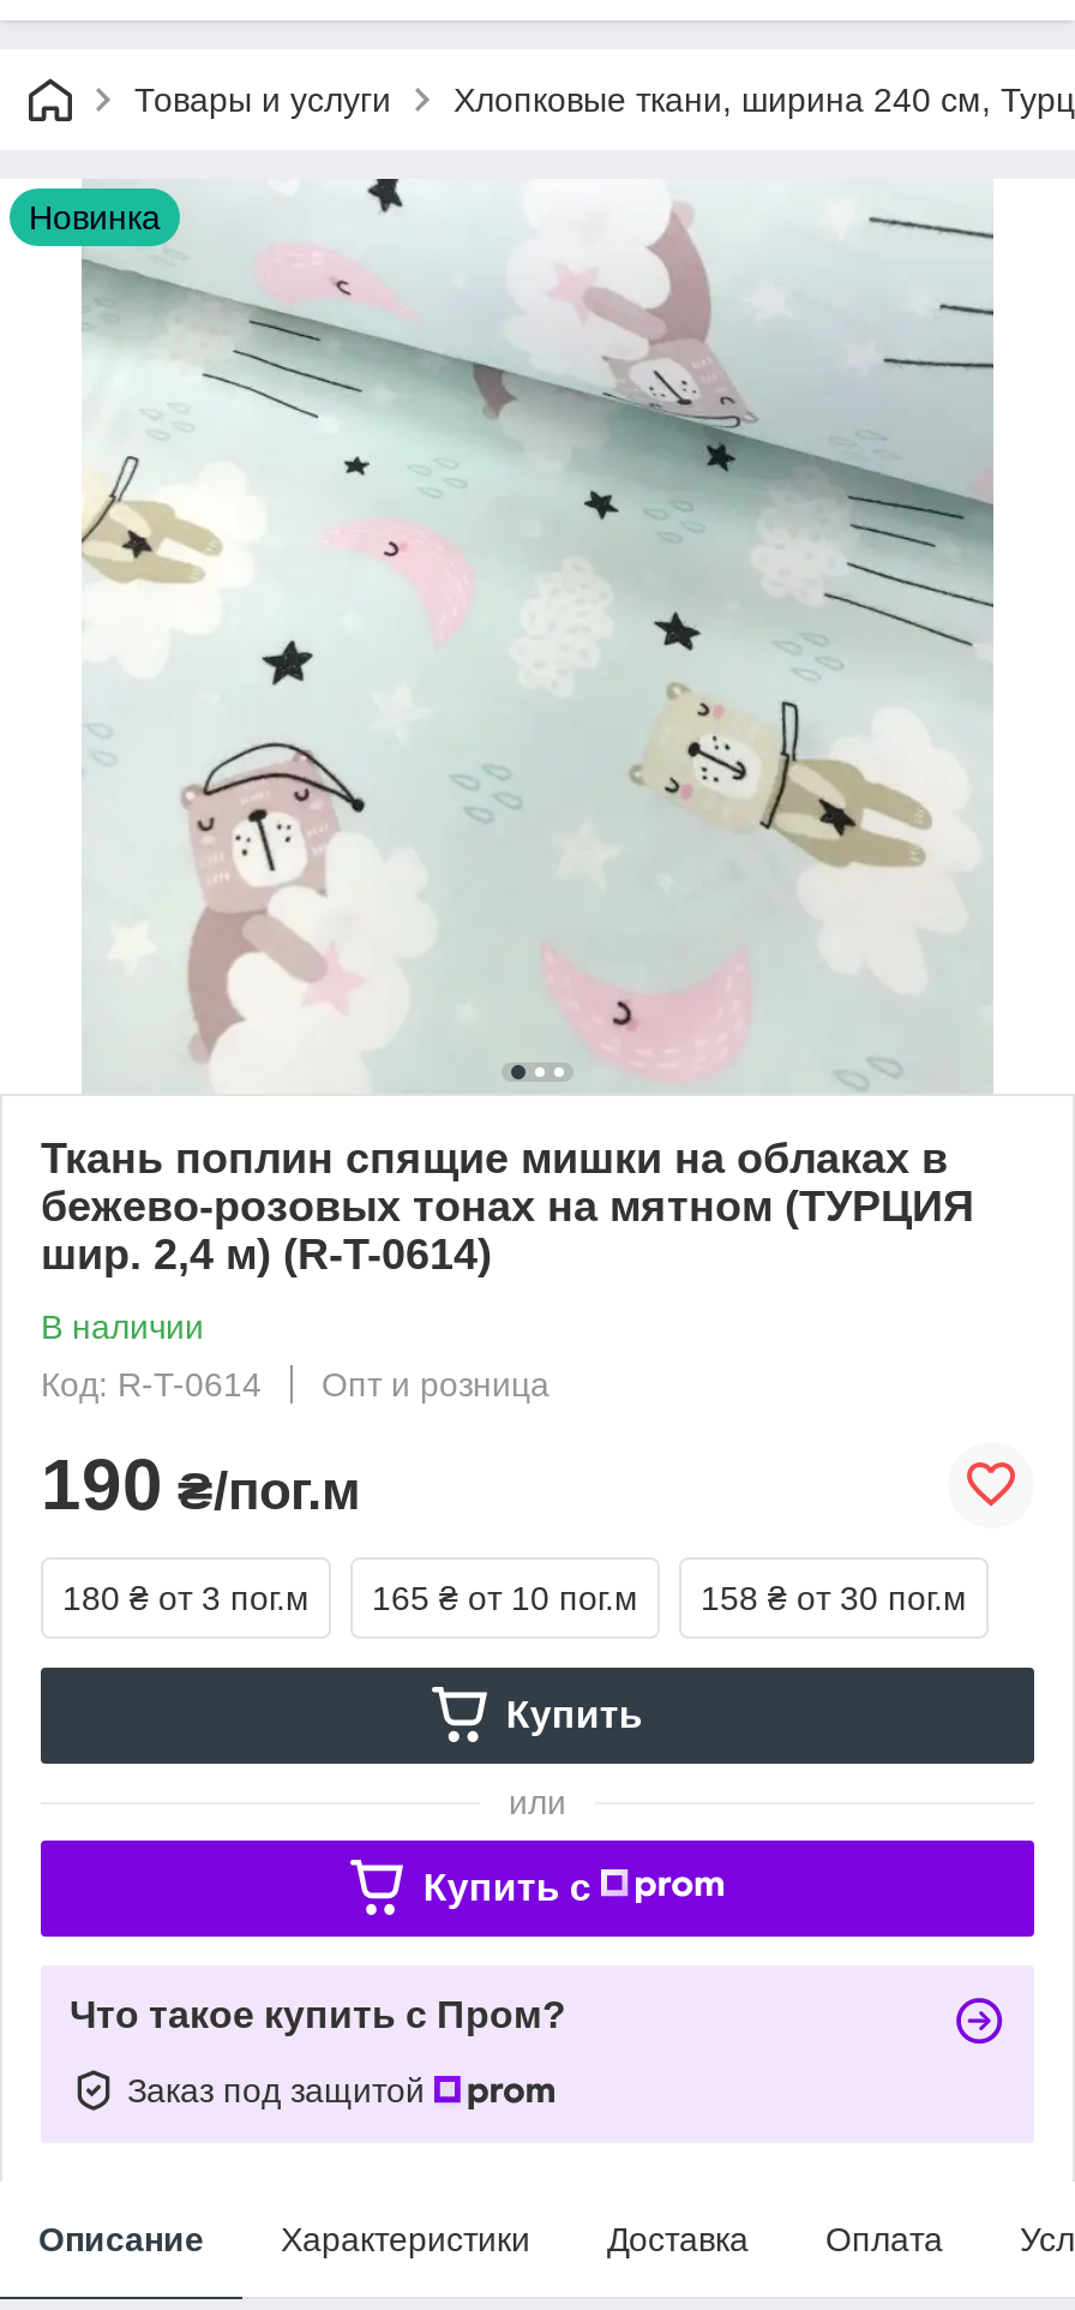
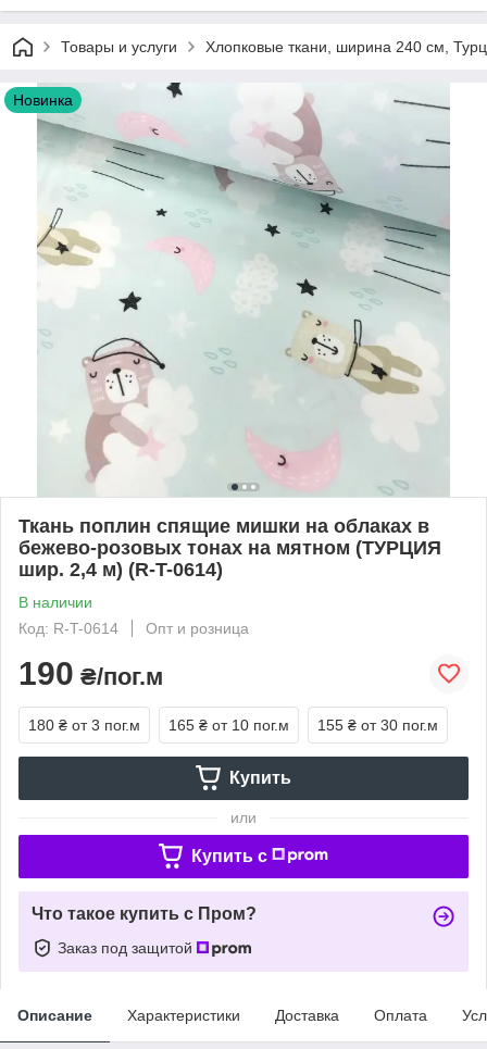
[701,1578,967,1617] 158 ₴ от 30 пог.м -> [317,716,438,734] 155 ₴ от 30 пог.м

